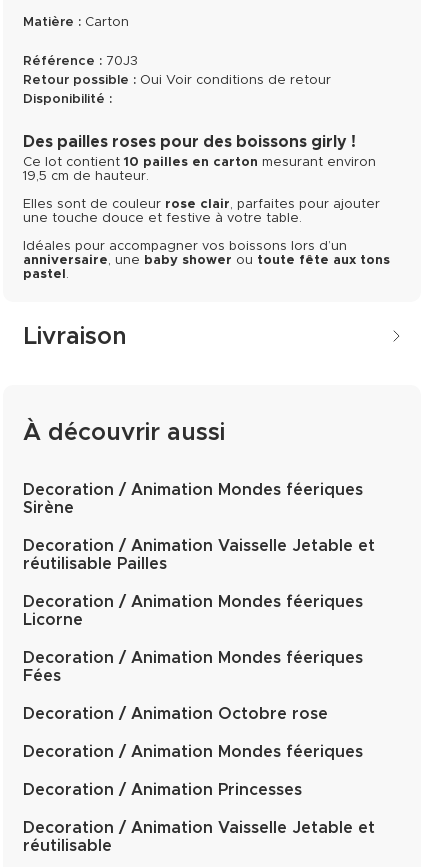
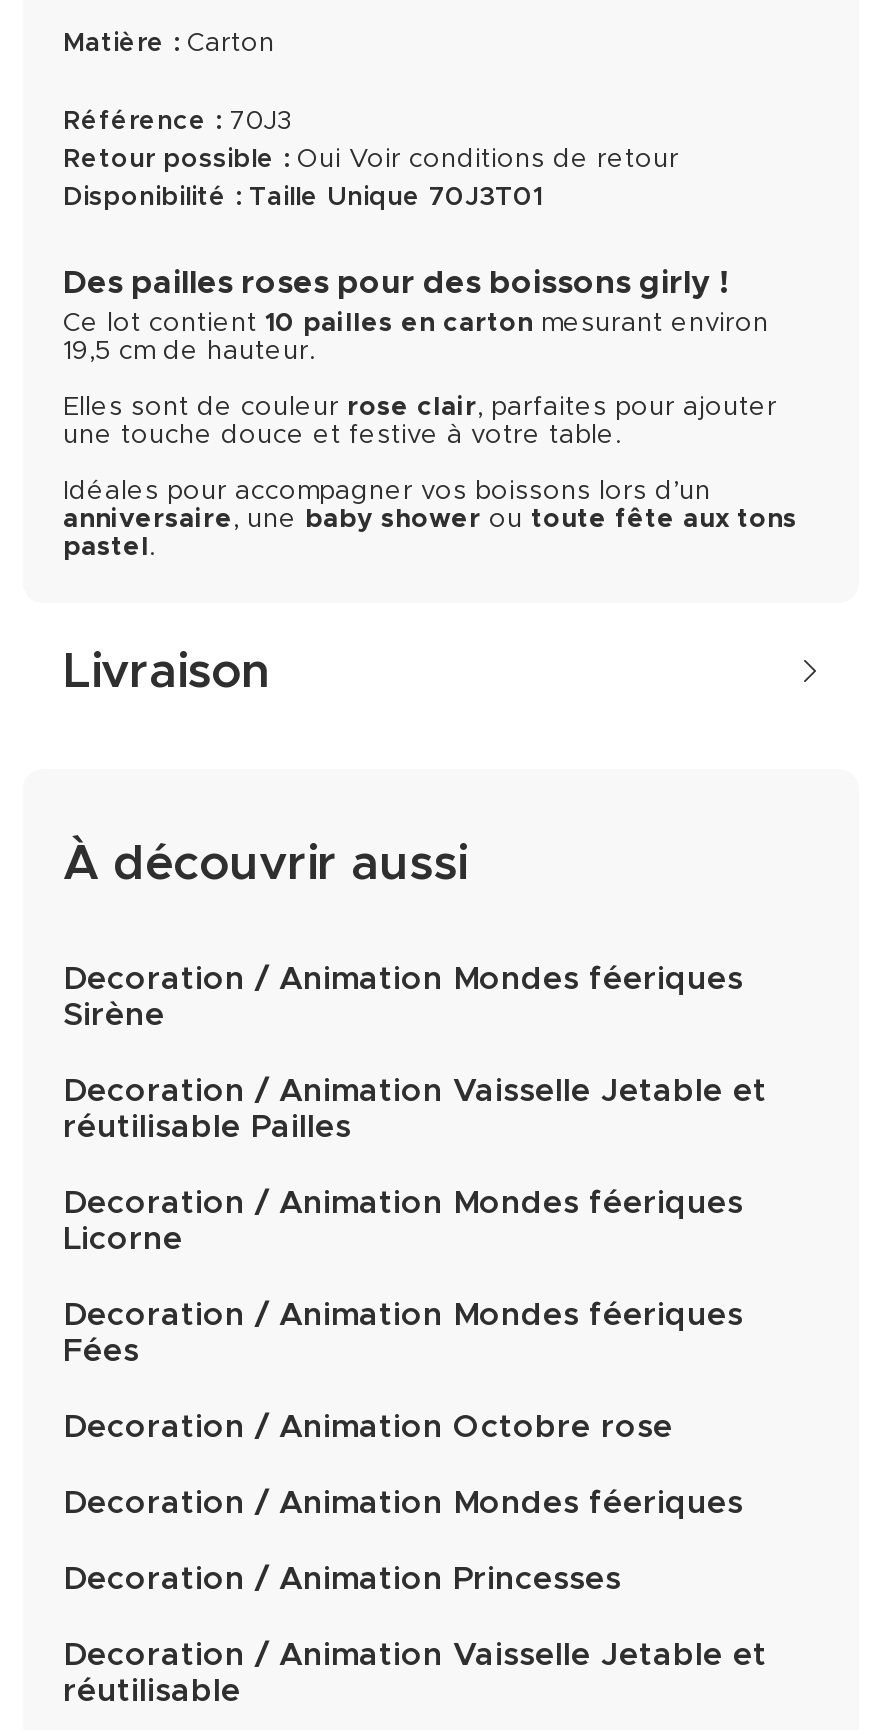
[23,93,112,106] Disponibilité : -> [63,185,543,211] Disponibilité : Taille Unique 70J3T01

